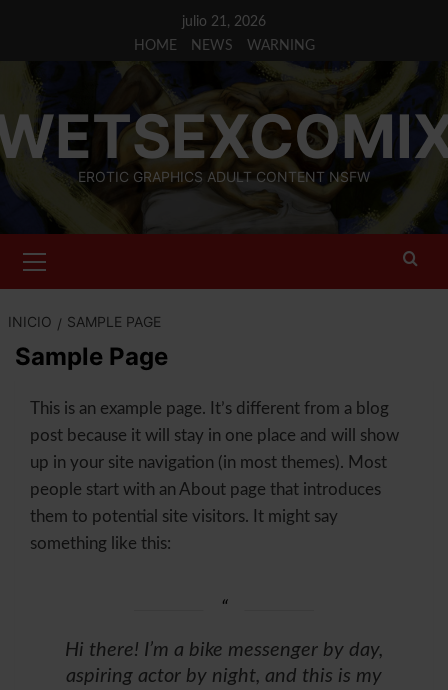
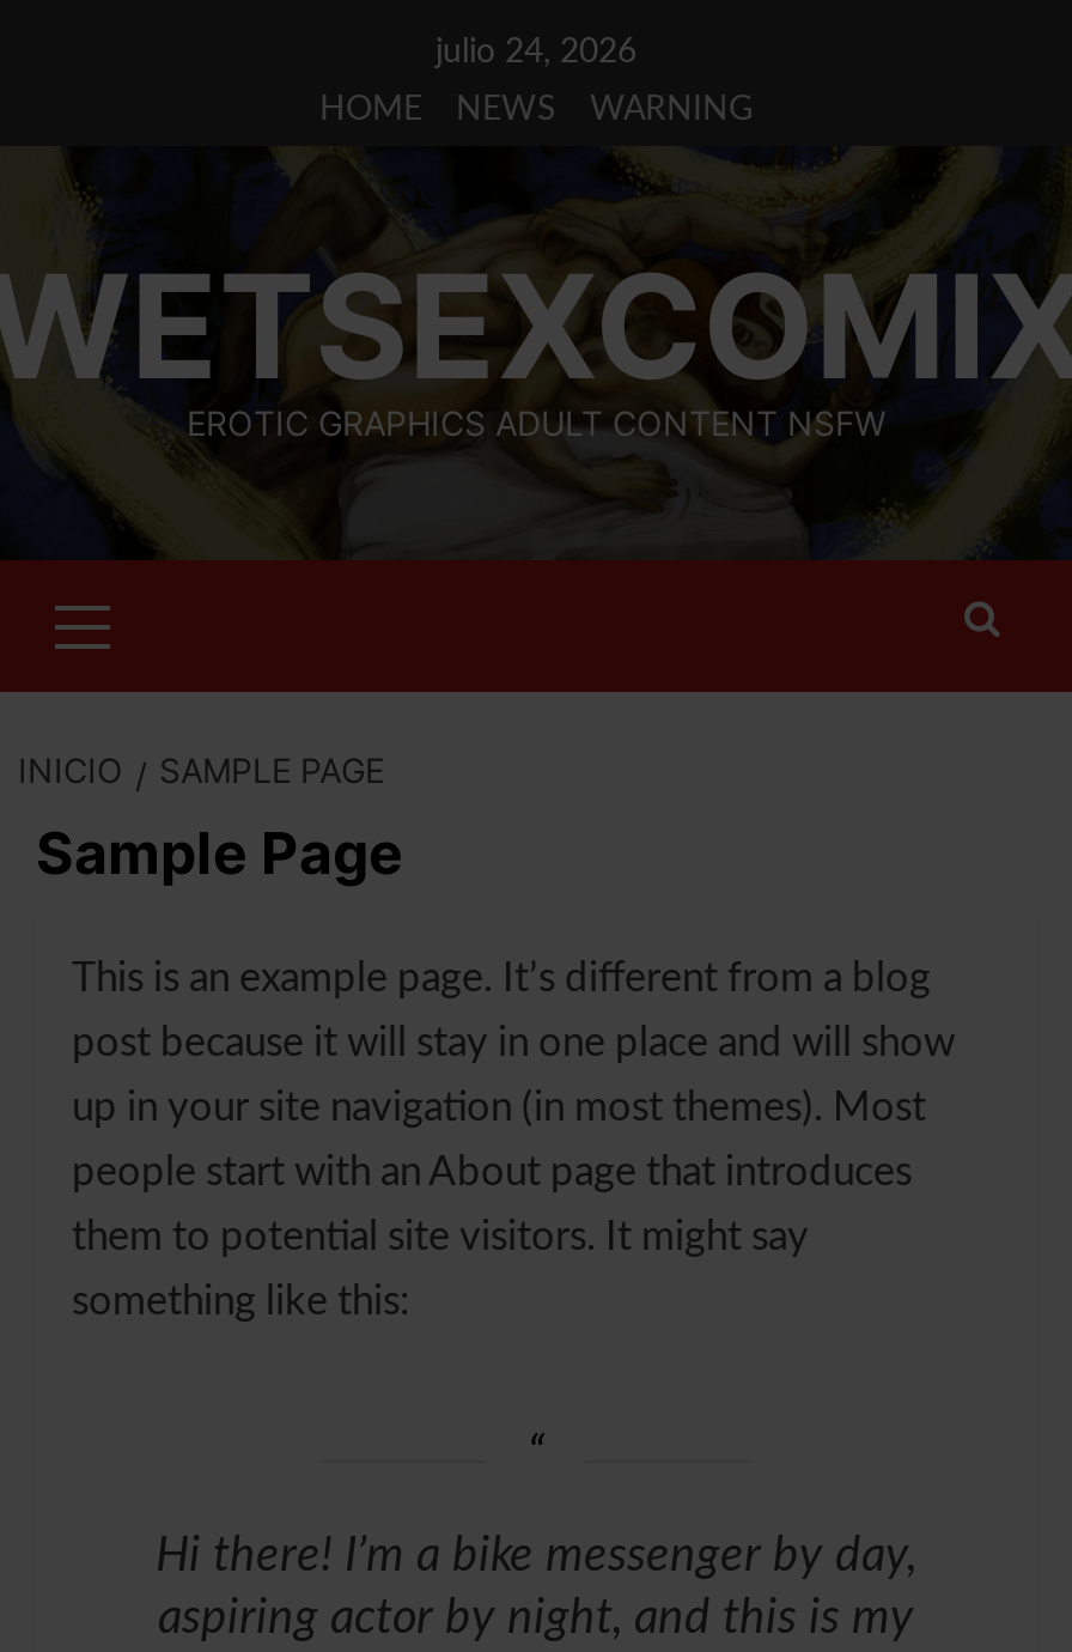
[182,15,266,29] julio 21, 2026 -> [435,36,636,69] julio 24, 2026

